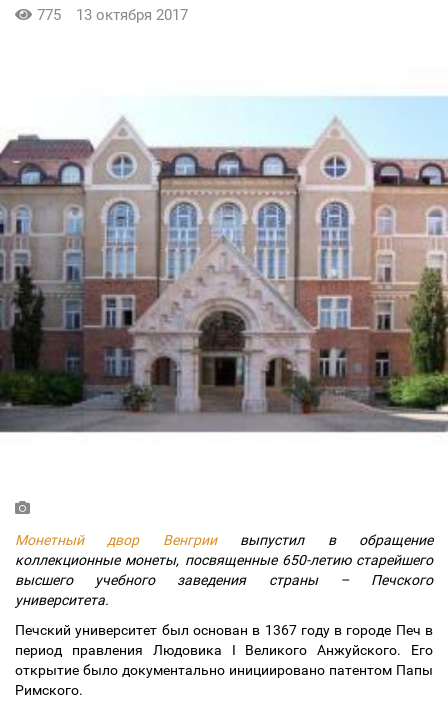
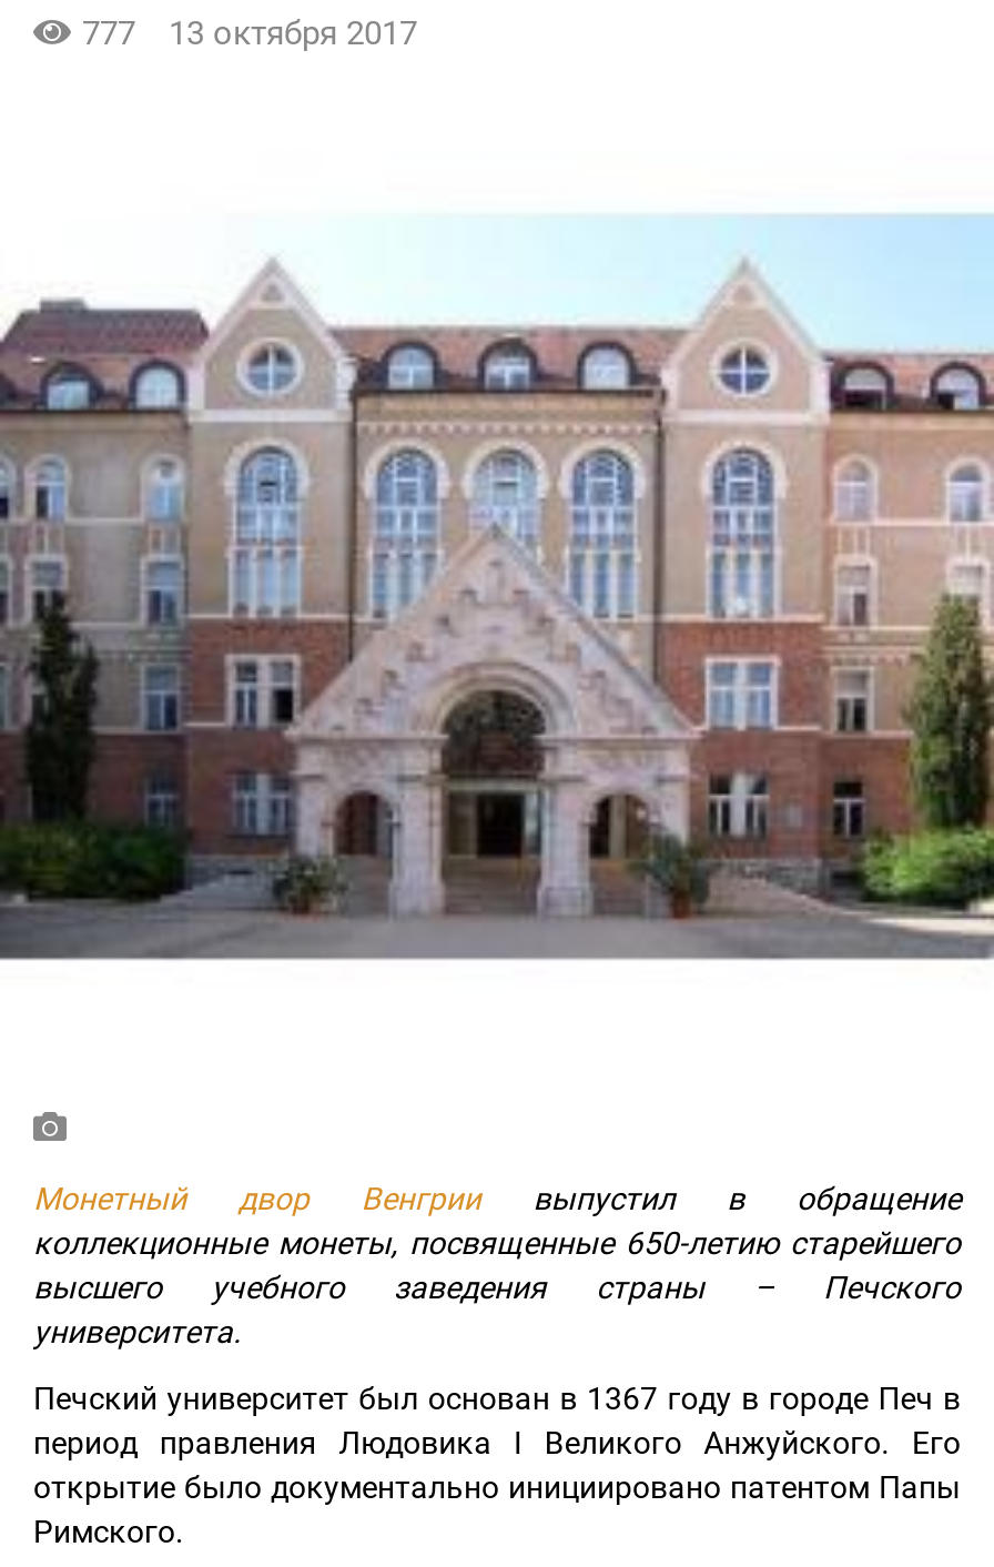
[37,6,188,24] 775 13 октября 2017 -> [82,13,417,53] 777 13 октября 2017

